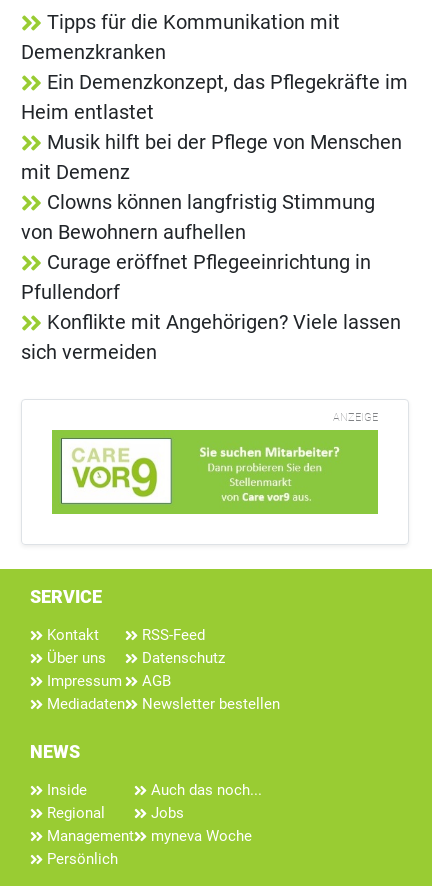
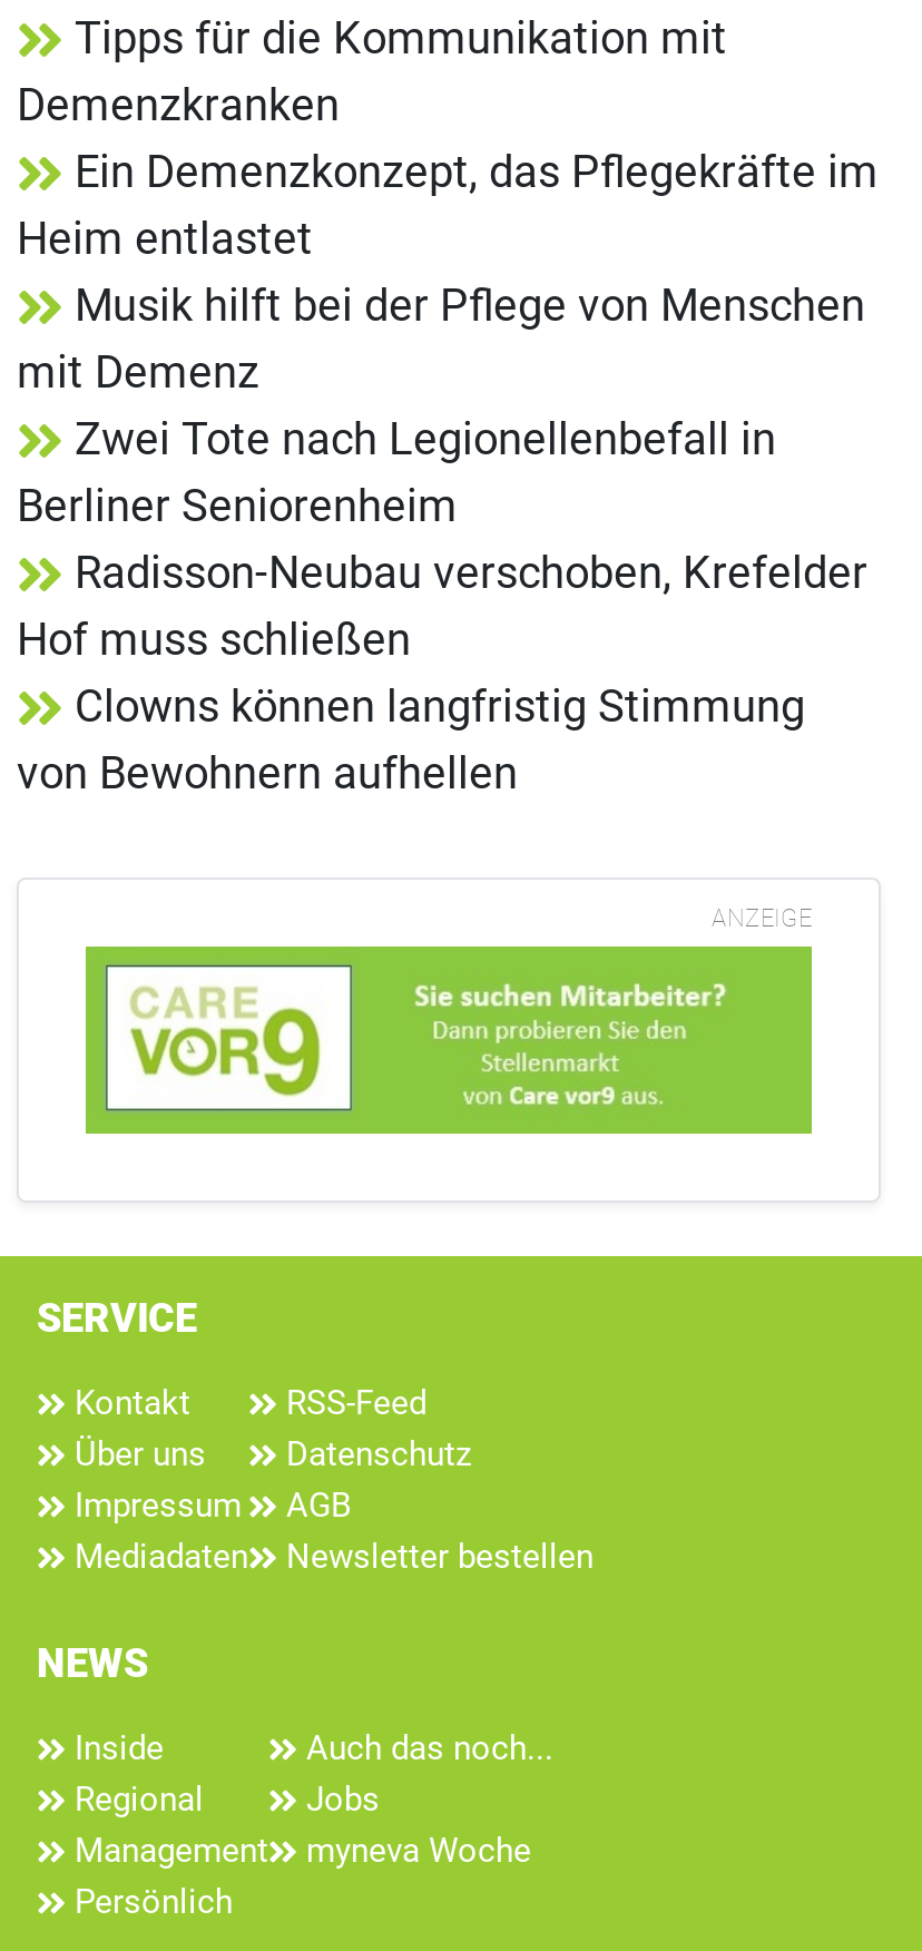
none -> [17,413,867,667] Zwei Tote nach Legionellenbefall in | Berliner Seniorenheim | Radisson-Neubau verschoben, Krefelder | Hof muss schließen
moved [21,190,375,244] -> [17,680,805,801]: Clowns können langfristig Stimmung | von Bewohnern aufhellen
[21,250,401,364] Curage eröffnet Pflegeeinrichtung in | Pfullendorf | Konflikte mit Angehörigen? Viele lassen | sich vermeiden -> none

